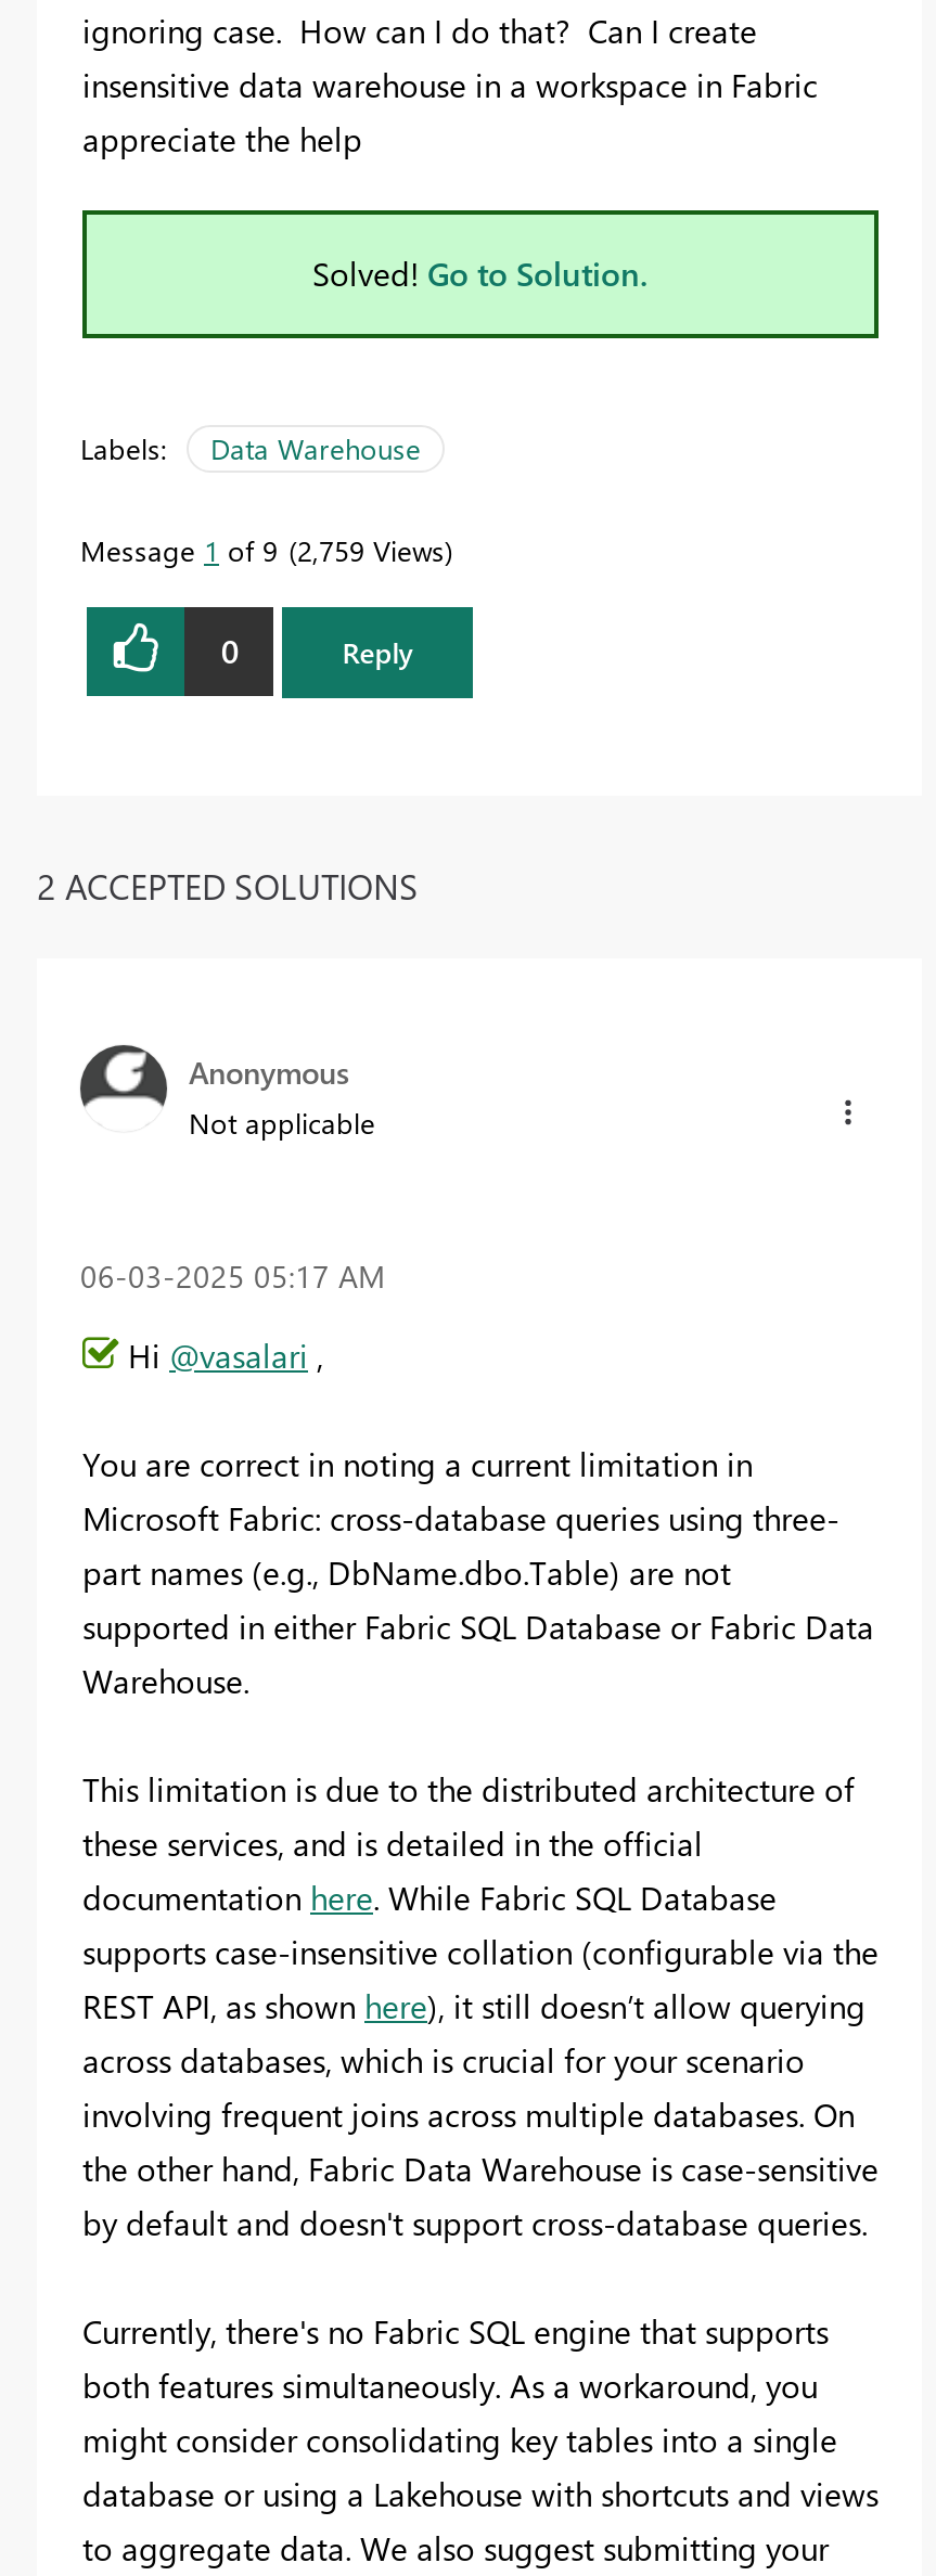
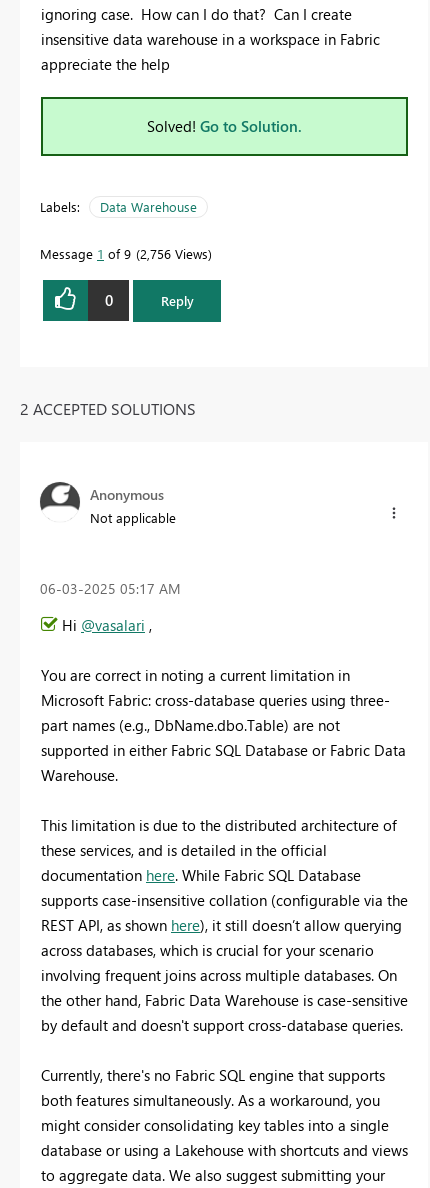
[80,530,445,567] Message 1 of 9 2,759 Views -> [40,245,208,262] Message 1 of 9 2,756 Views

